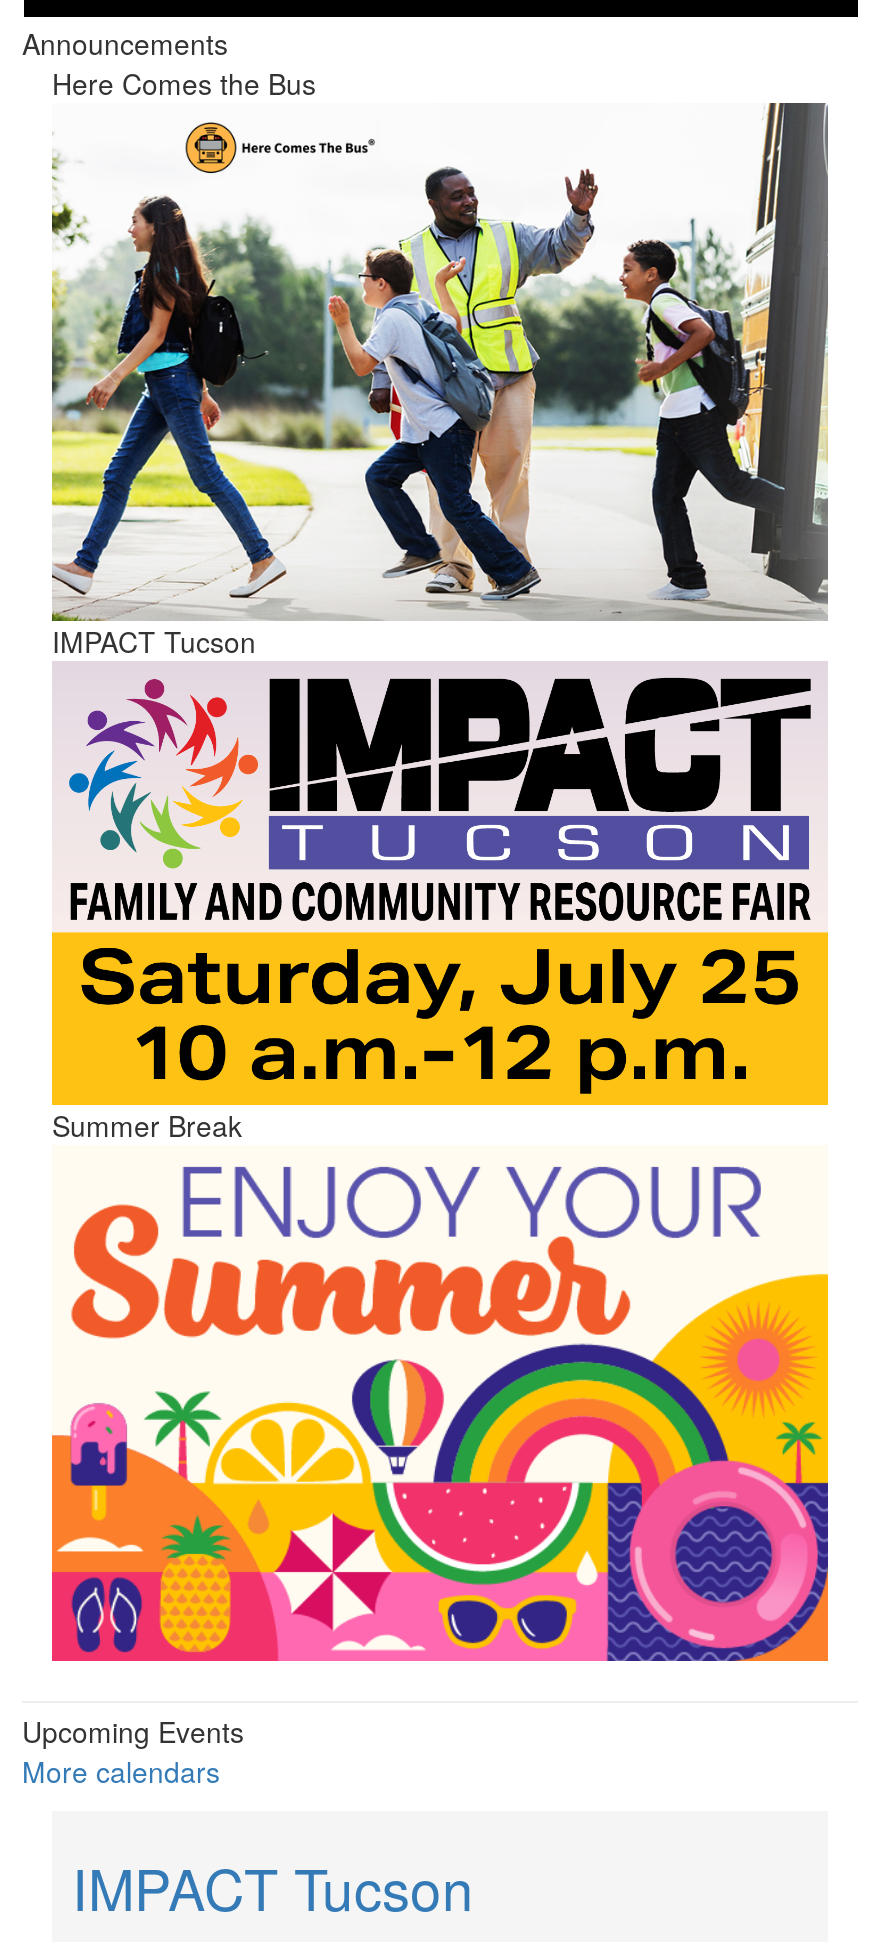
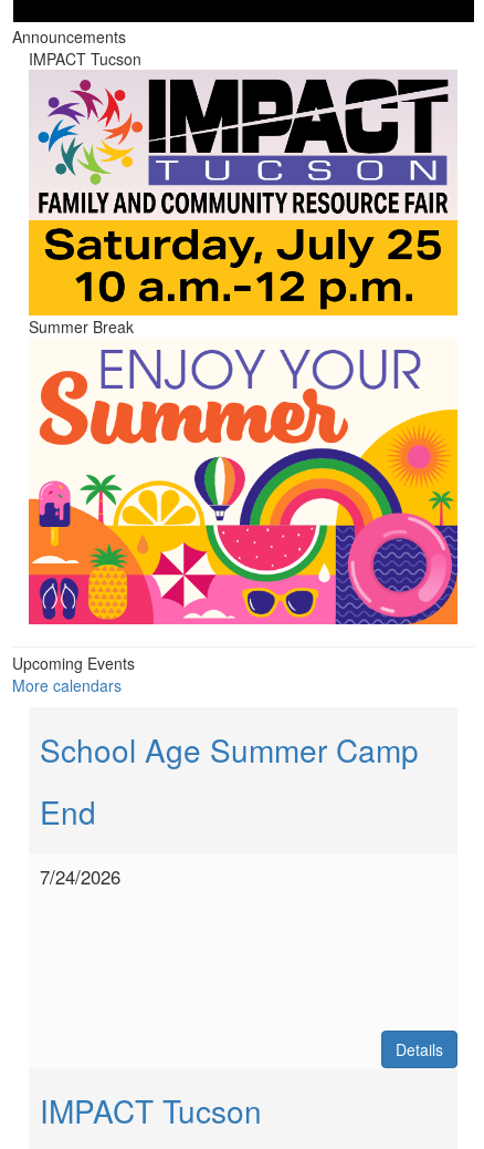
[50,64,830,623] [image] | Here Comes the Bus -> none
moved [22,621,256,1792] -> [12,48,141,696]: [image] | IMPACT Tucson | Summer Break | Upcoming Events | More calendars
none -> [40,727,419,890] School Age Summer Camp | End | 7/24/2026
none -> [396,1038,443,1060] Details

